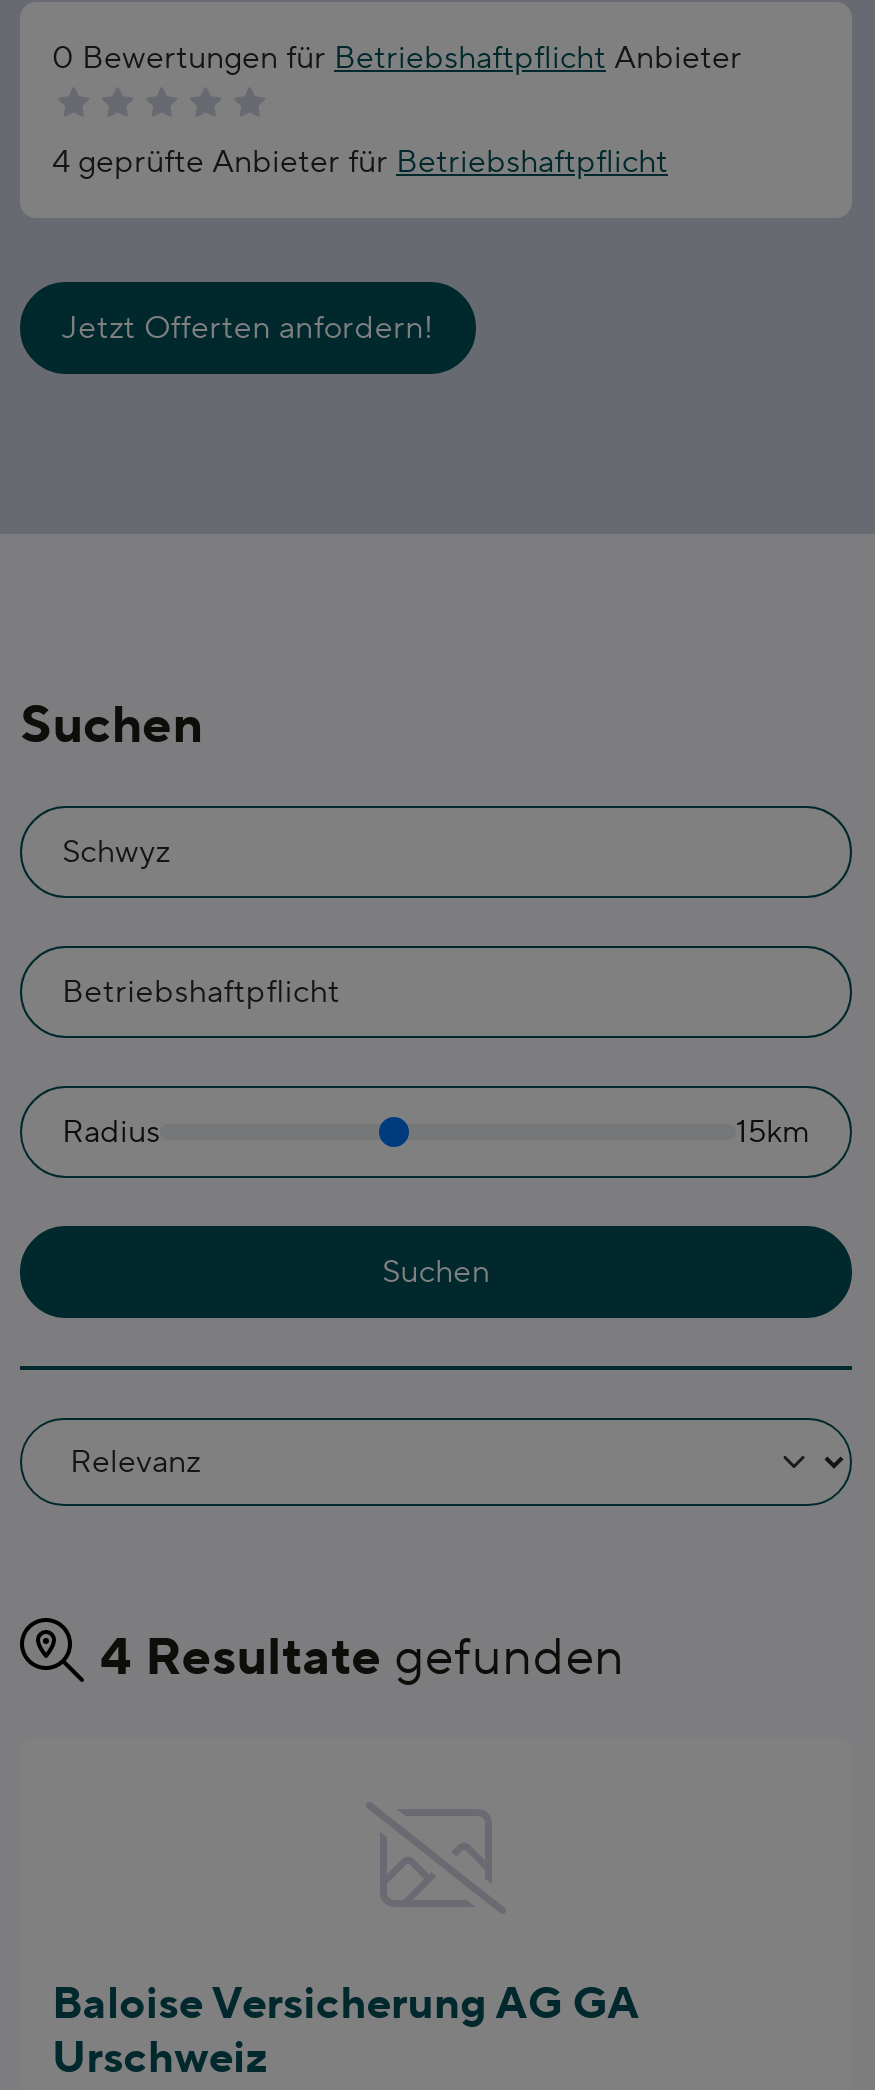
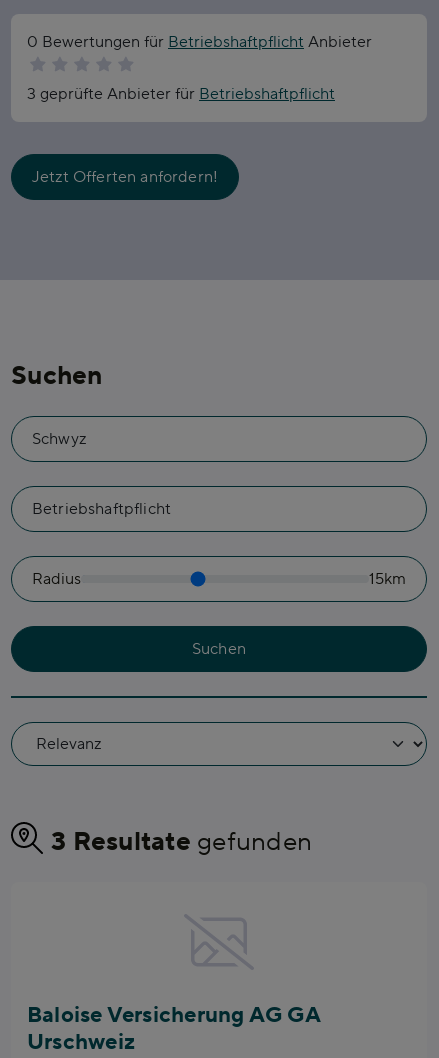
[52,142,668,182] 4 geprüfte Anbieter für Betriebshaftpflicht -> [27,84,335,104] 3 geprüfte Anbieter für Betriebshaftpflicht
[100,1625,624,1693] 4 Resultate gefunden -> [51,825,312,859] 3 Resultate gefunden

